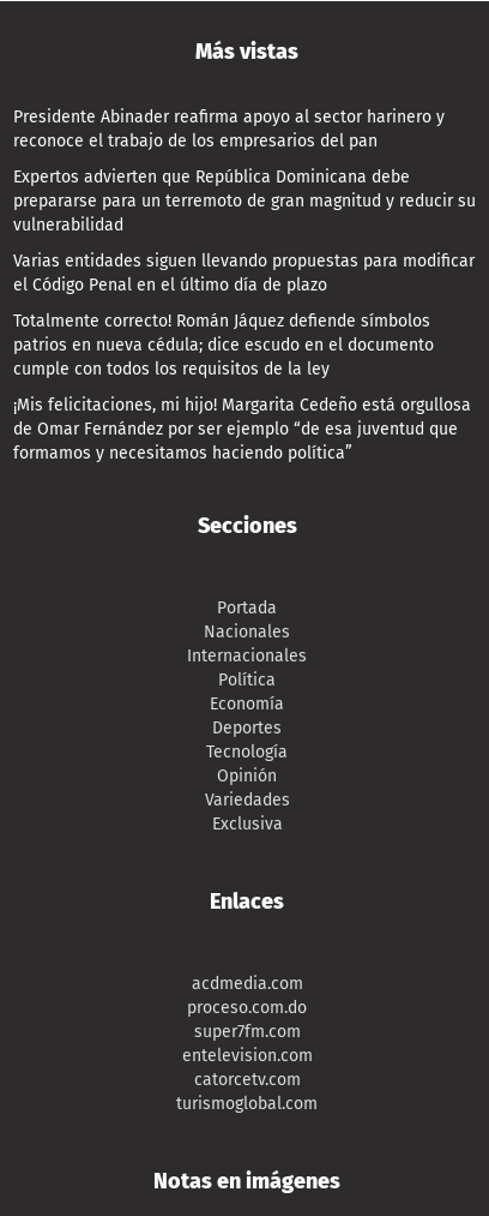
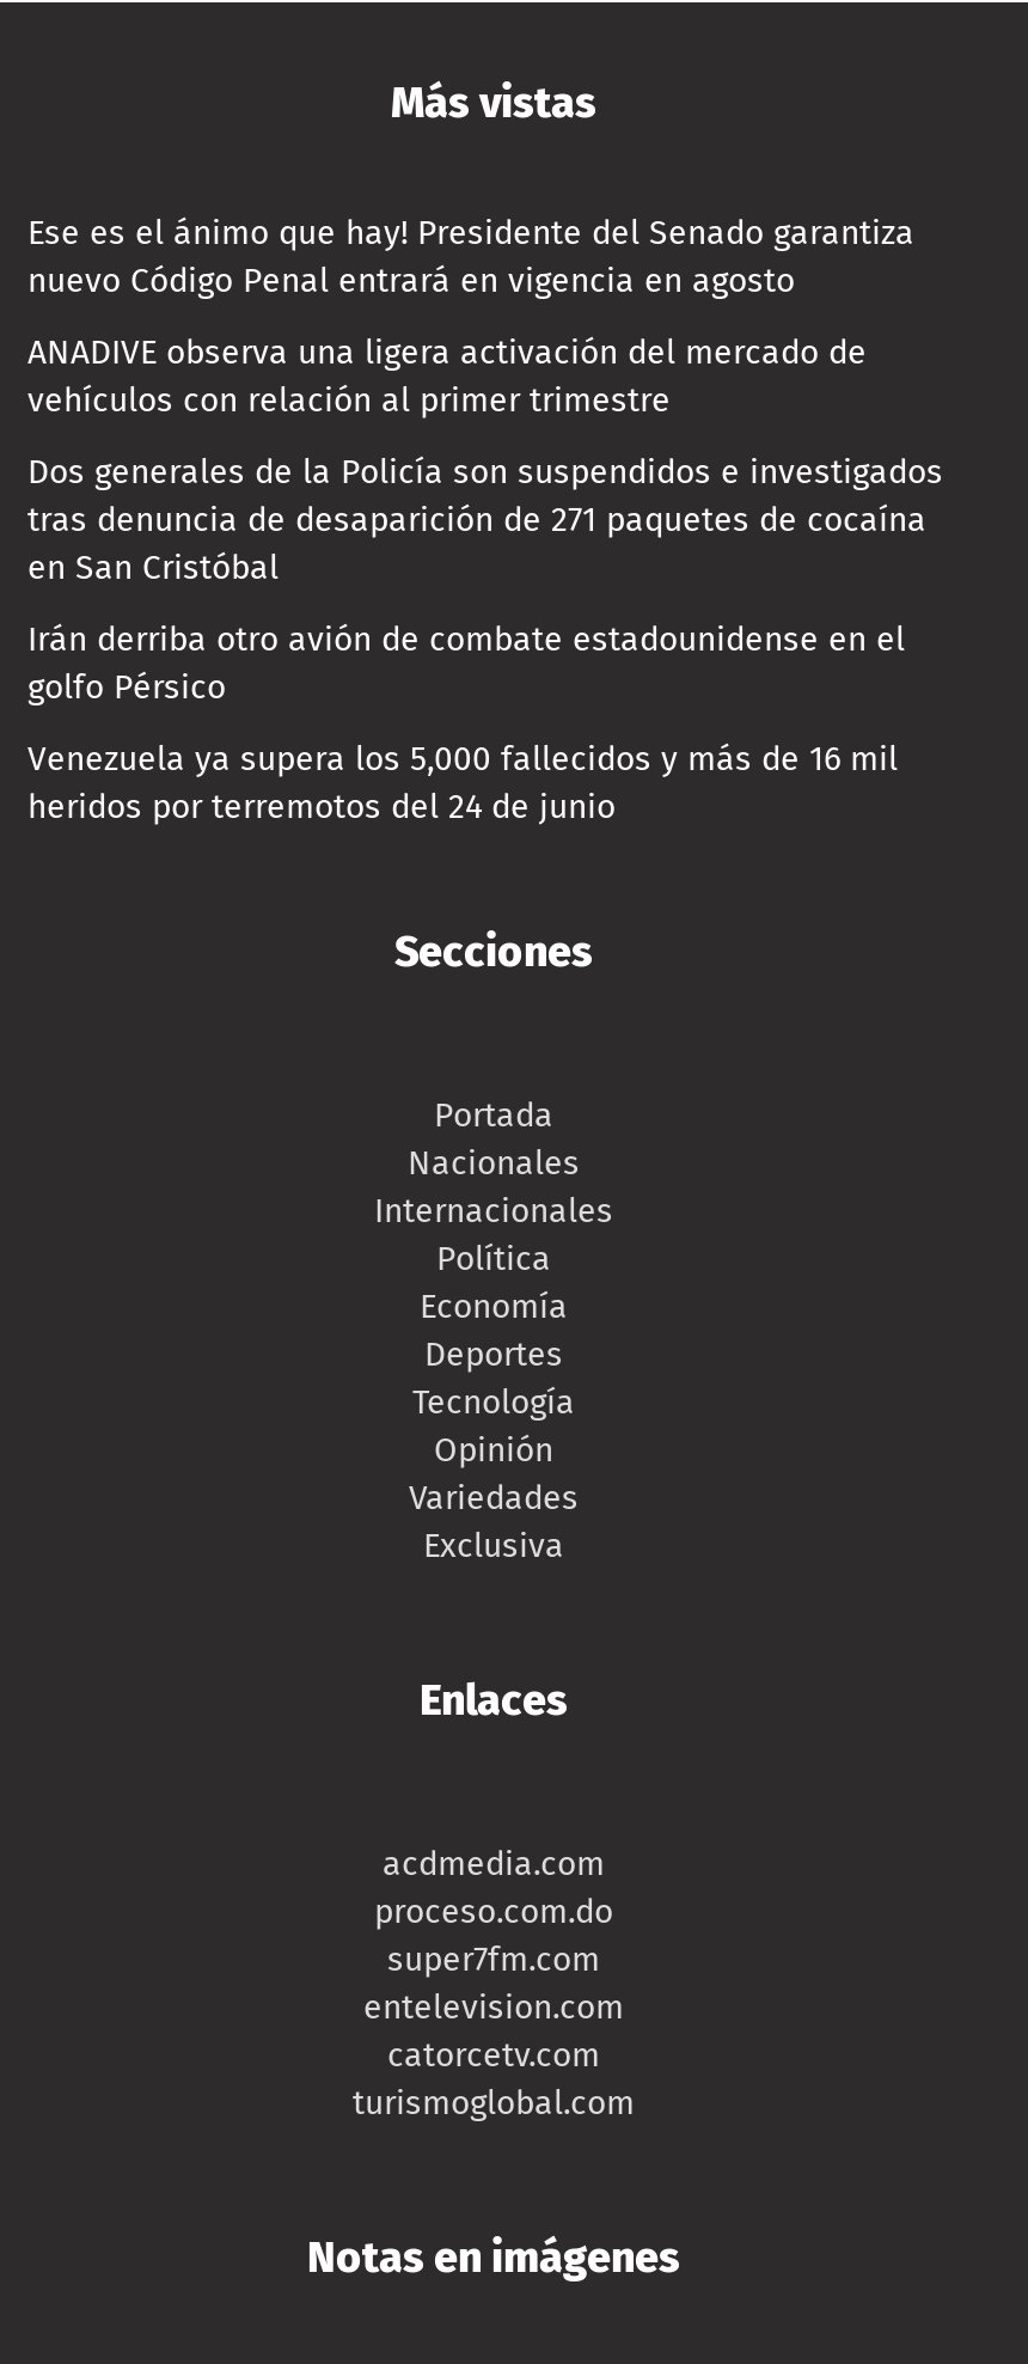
[13,107,445,151] Presidente Abinader reafirma apoyo al sector harinero y | reconoce el trabajo de los empresarios del pan -> [27,212,914,301] Ese es el ánimo que hay! Presidente del Senado garantiza | nuevo Código Penal entrará en vigencia en agosto
[13,167,476,235] Expertos advierten que República Dominicana debe | prepararse para un terremoto de gran magnitud y reducir su | vulnerabilidad -> [27,332,867,420] ANADIVE observa una ligera activación del mercado de | vehículos con relación al primer trimestre
[13,251,475,295] Varias entidades siguen llevando propuestas para modificar | el Código Penal en el último día de plazo -> [27,452,943,588] Dos generales de la Policía son suspendidos e investigados | tras denuncia de desaparición de 271 paquetes de cocaína | en San Cristóbal
[13,311,434,379] Totalmente correcto! Román Jáquez defiende símbolos | patrios en nueva cédula; dice escudo en el documento | cumple con todos los requisitos de la ley -> [27,619,905,707] Irán derriba otro avión de combate estadounidense en el | golfo Pérsico
[13,395,471,463] ¡Mis felicitaciones, mi hijo! Margarita Cedeño está orgullosa | de Omar Fernández por ser ejemplo “de esa juventud que | formamos y necesitamos haciendo política” -> [27,738,898,827] Venezuela ya supera los 5,000 fallecidos y más de 16 mil | heridos por terremotos del 24 de junio

